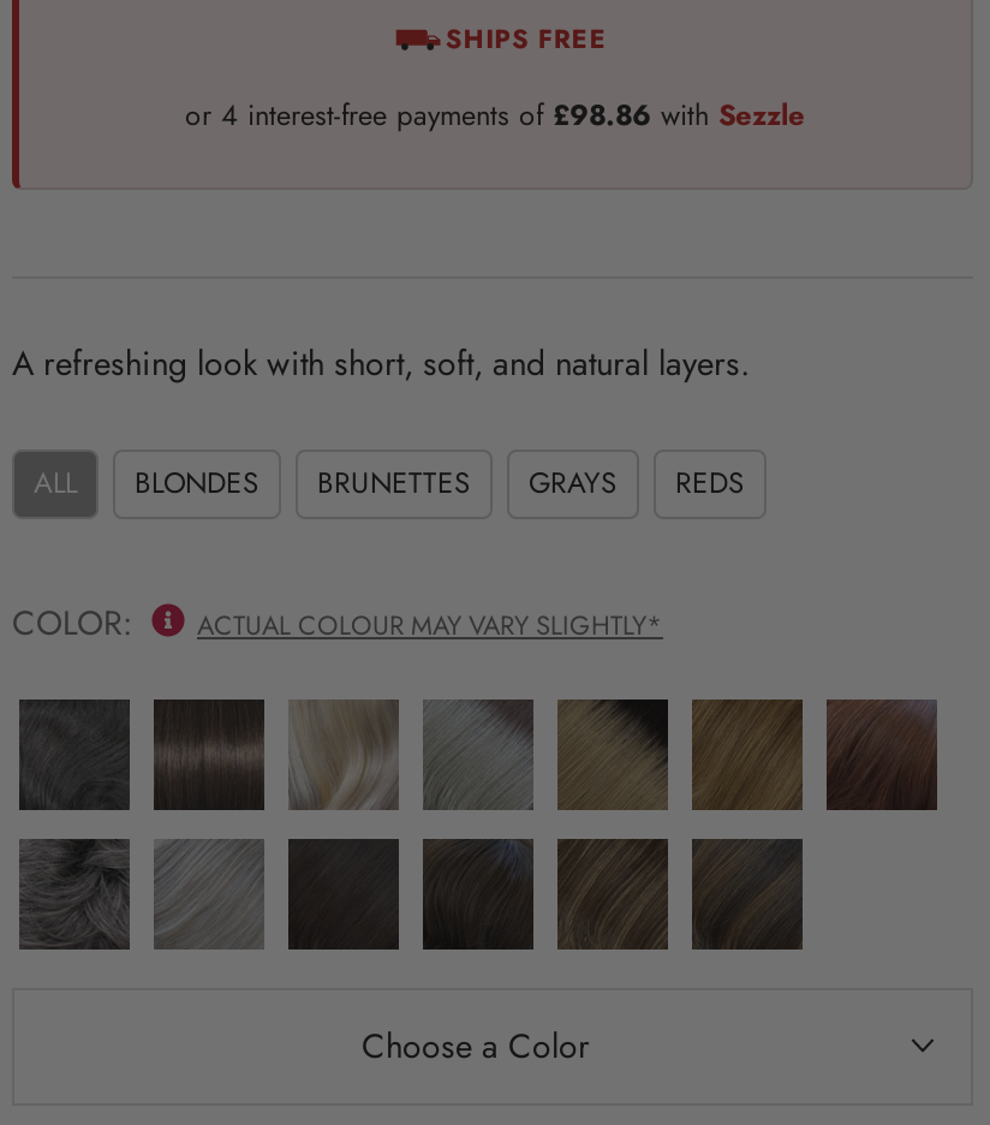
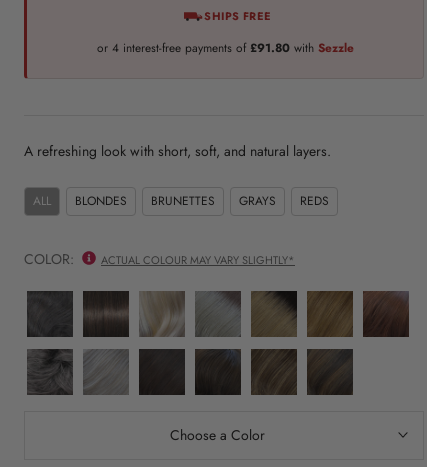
[185,93,805,134] or 4 interest-free payments of £98.86 with Sezzle -> [96,39,353,56] or 4 interest-free payments of £91.80 with Sezzle

